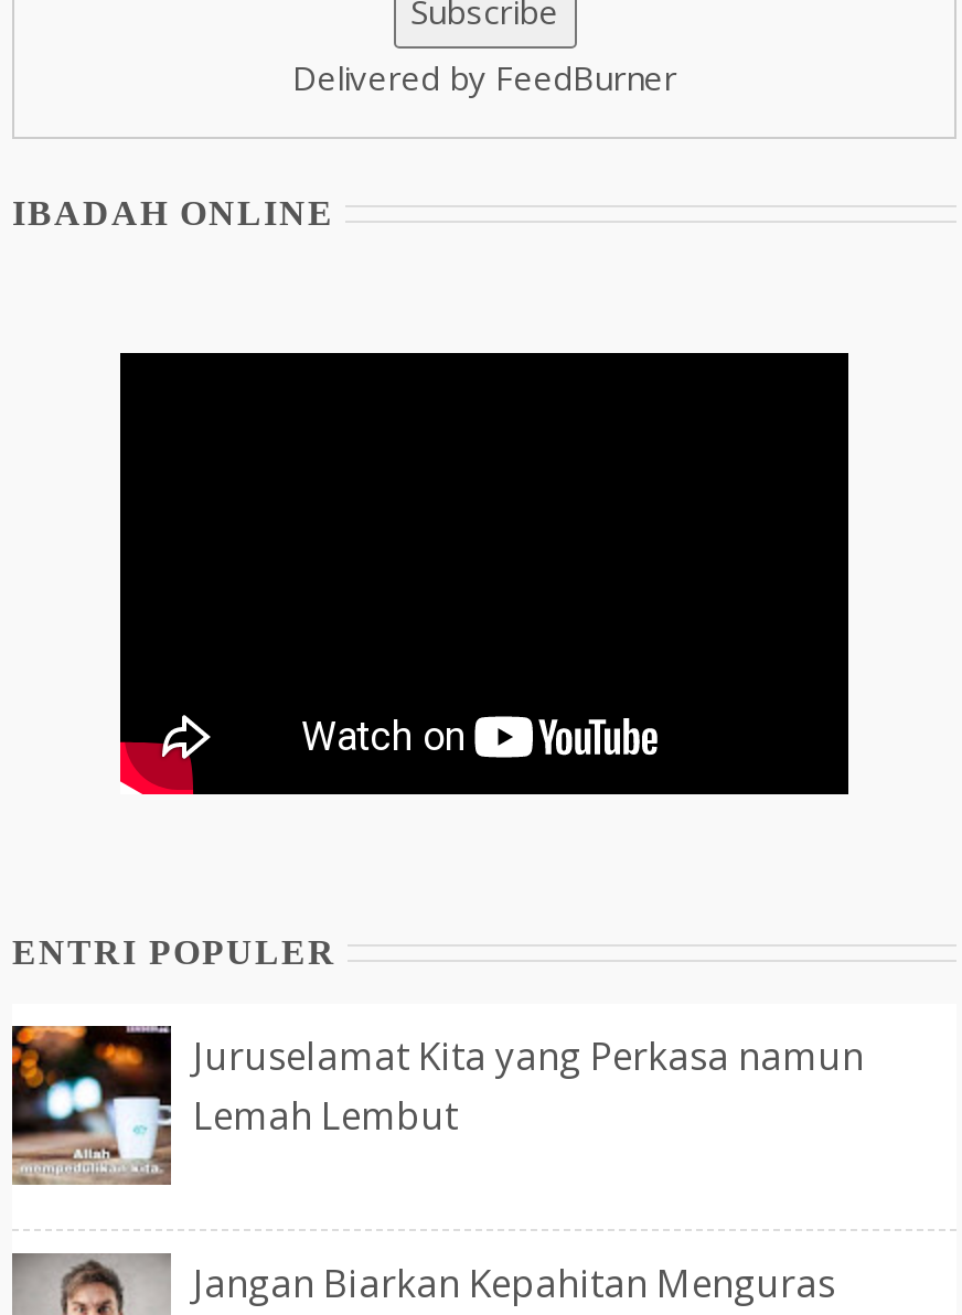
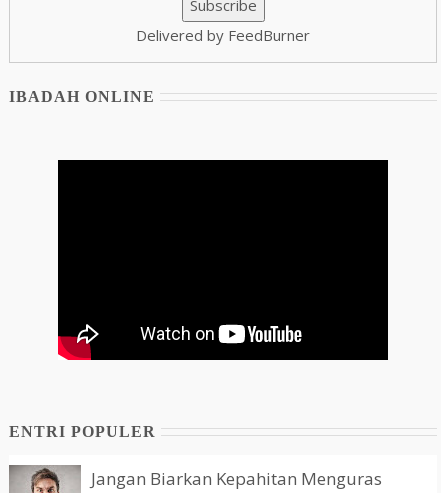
[10,1026,864,1185] [image] | Juruselamat Kita yang Perkasa namun | Lemah Lembut -> none

